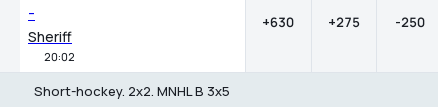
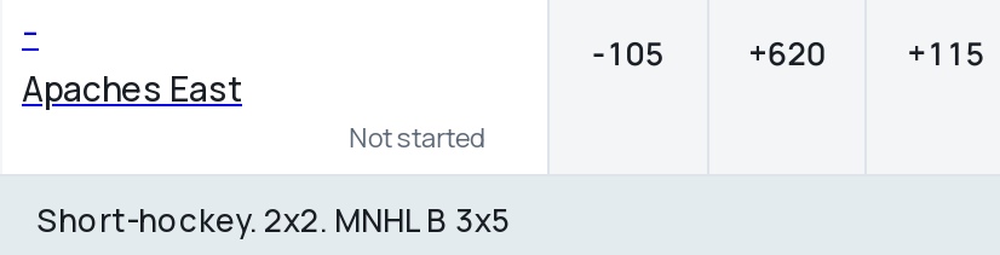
[262,13,425,31] +630 | +275 | -250 -> [591,31,985,75] -105 | +620 | +115
[28,27,75,64] Sheriff | 20:02 -> [22,65,484,155] Apaches East | Not started

